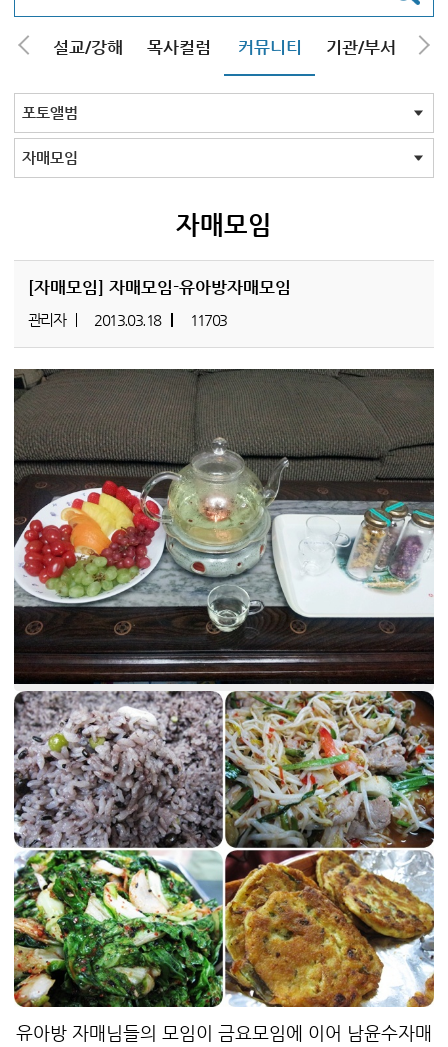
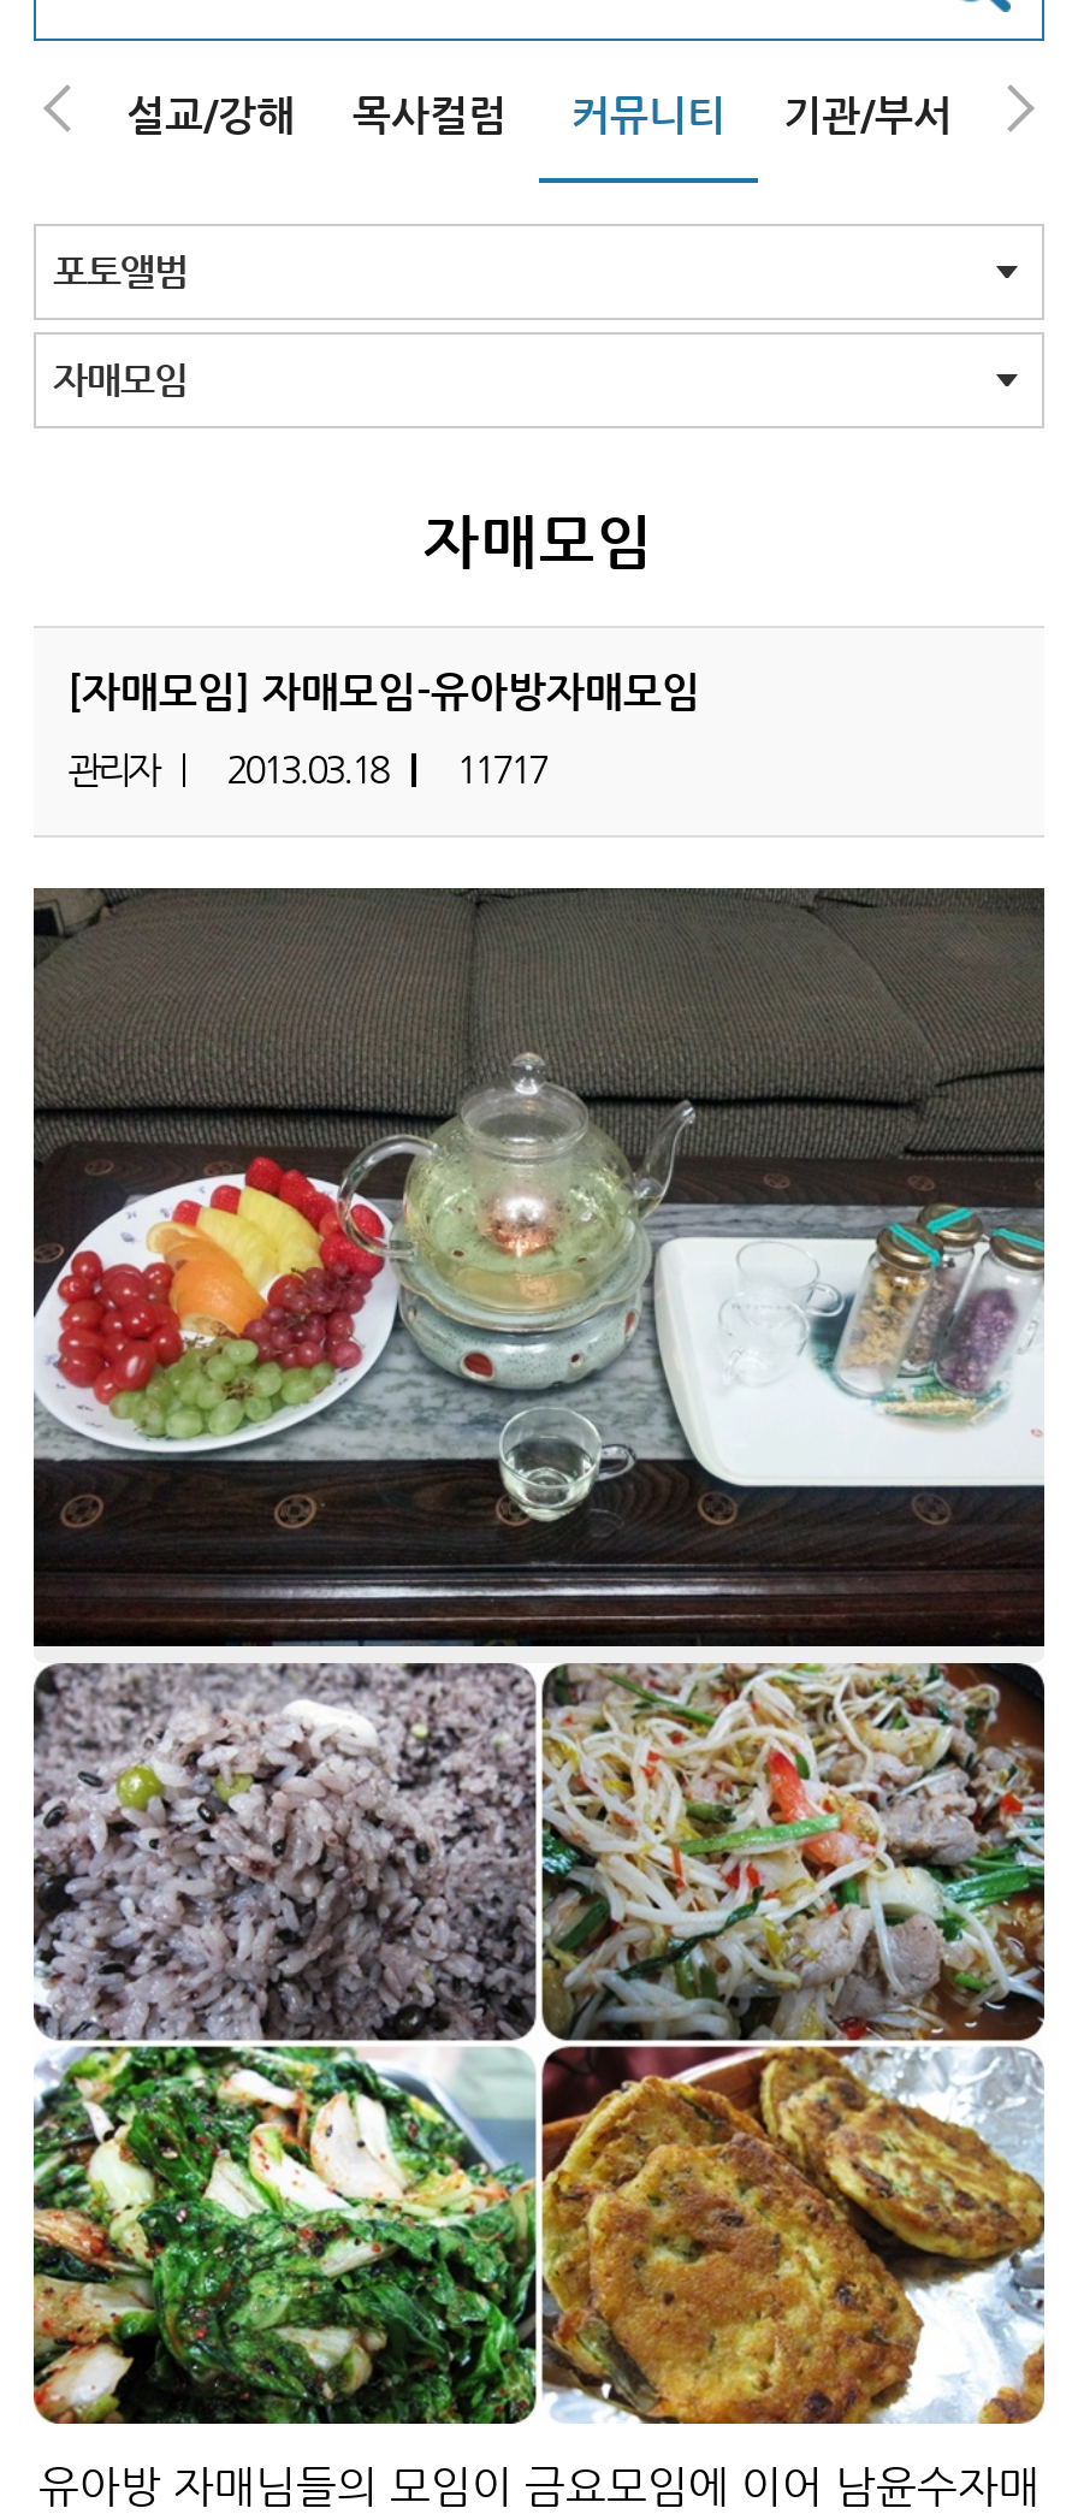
[28,311,227,329] 관리자 2013.03.18 11703 -> [67,749,546,792] 관리자 2013.03.18 11717

